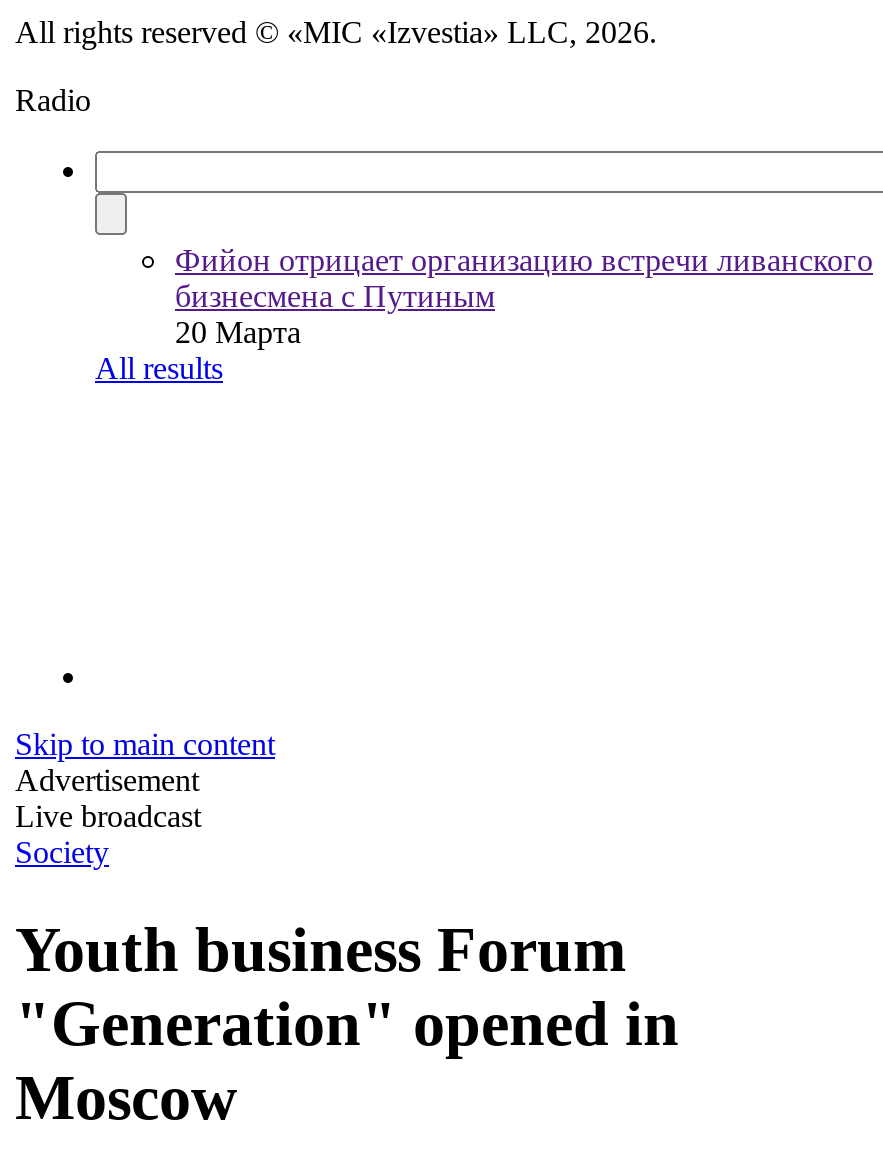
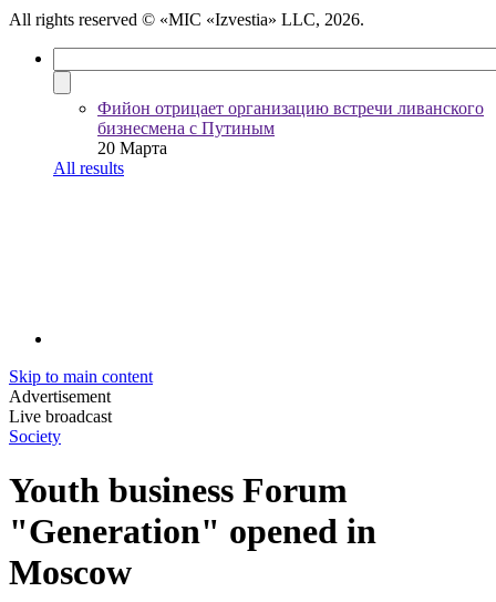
[15,83,91,117] Radio -> none

